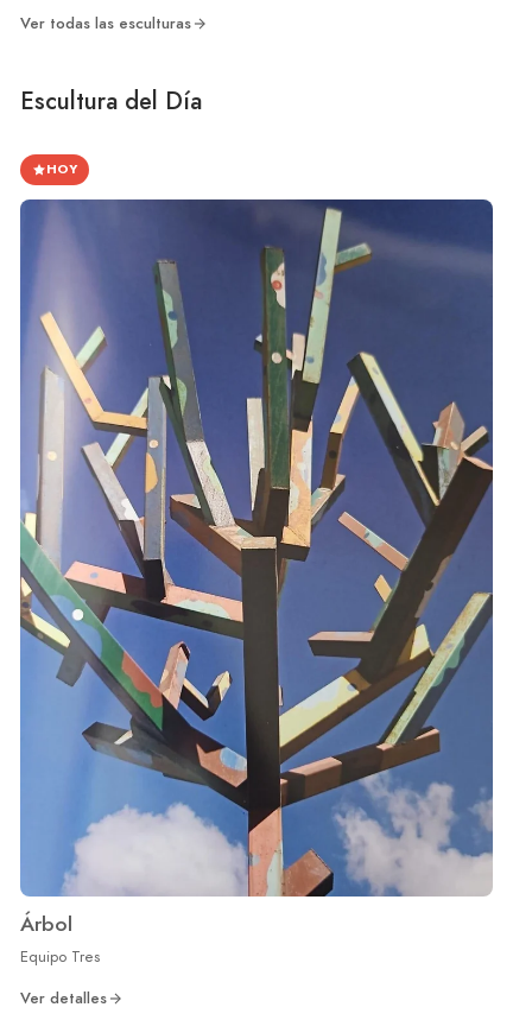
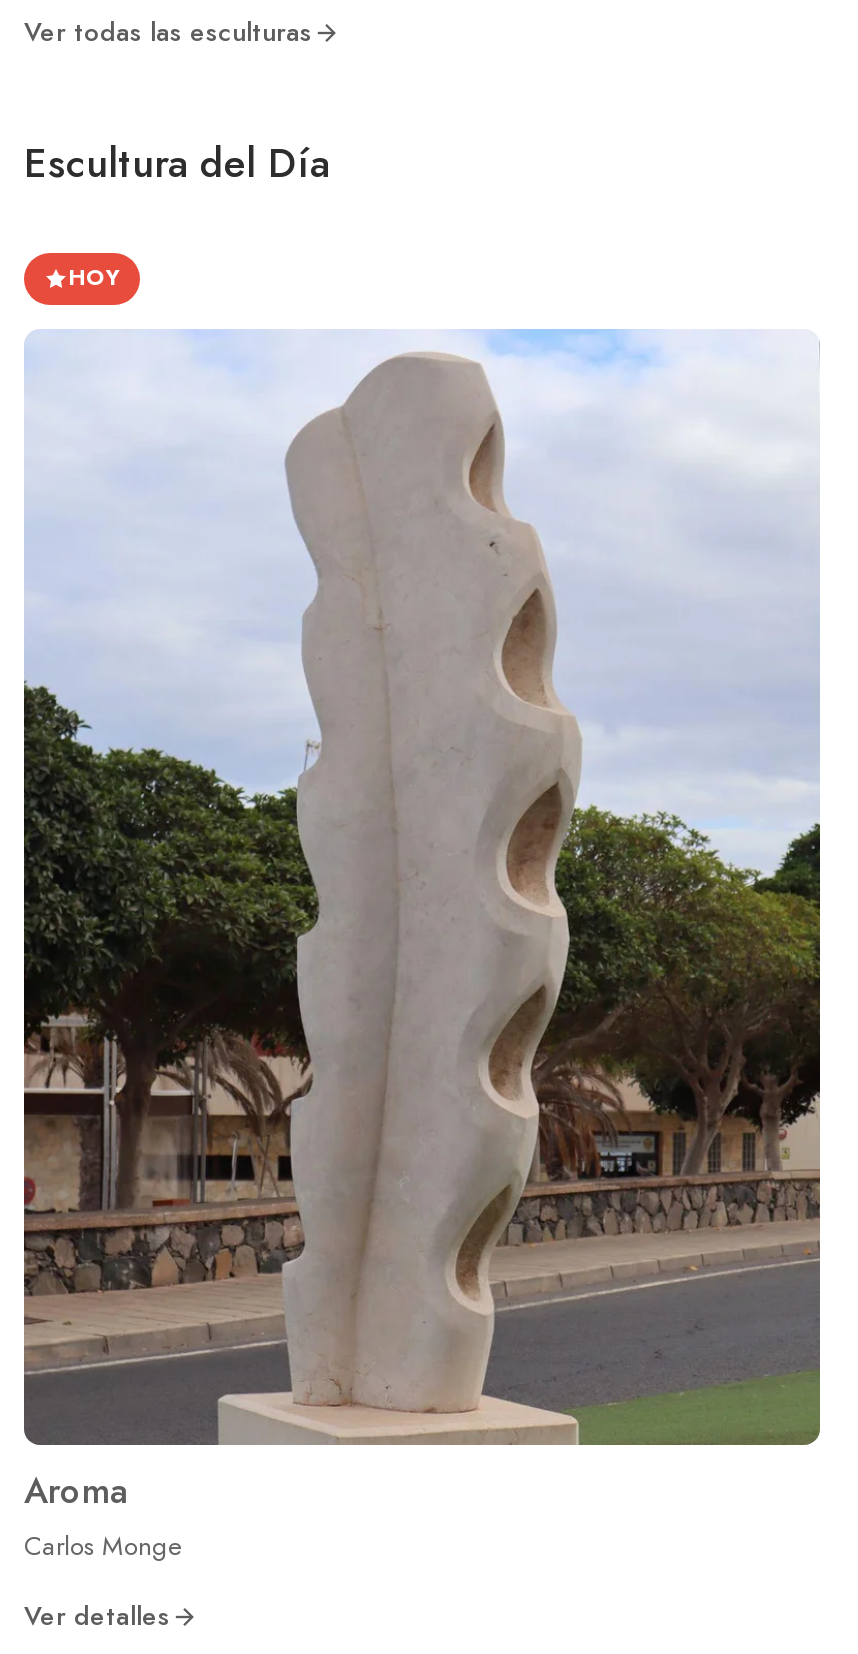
[19,198,494,968] [image] | Árbol | Equipo Tres -> [22,329,822,1566] [image] | Aroma | Carlos Monge

